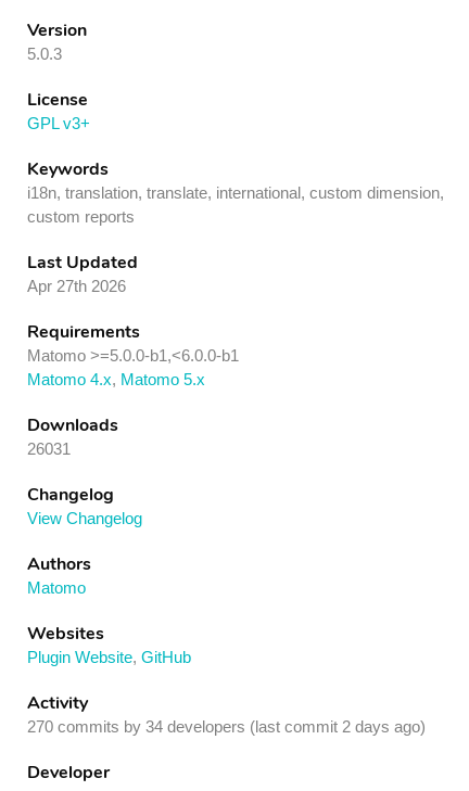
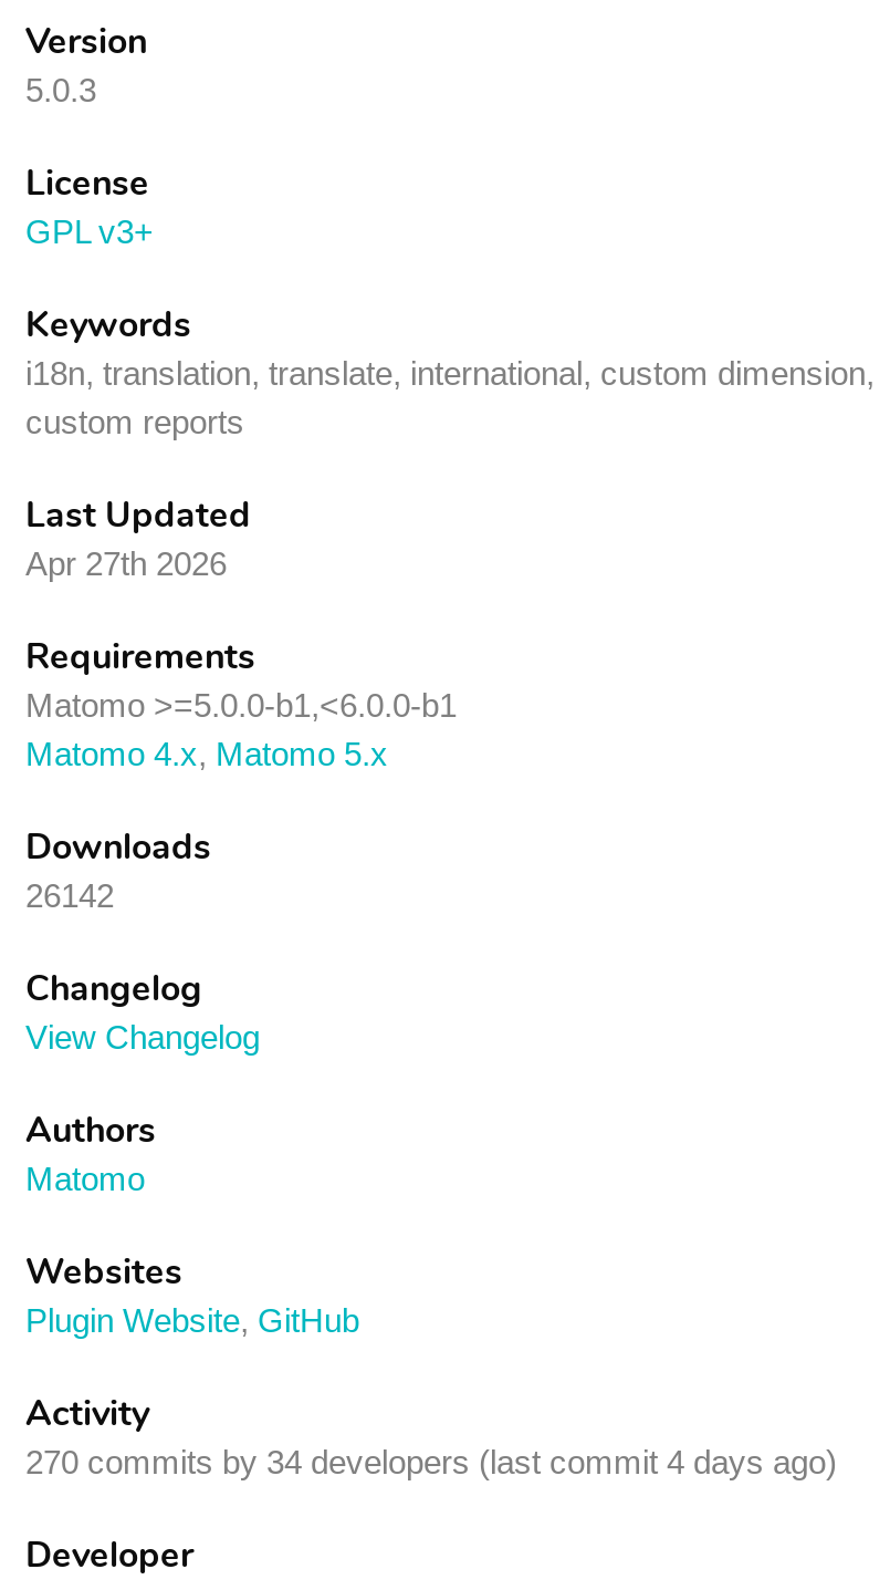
[27,439,71,458] 26031 -> [25,876,114,914] 26142
[27,717,426,736] 270 commits by 34 developers (last commit 2 days ago) -> [25,1443,837,1480] 270 commits by 34 developers (last commit 4 days ago)

